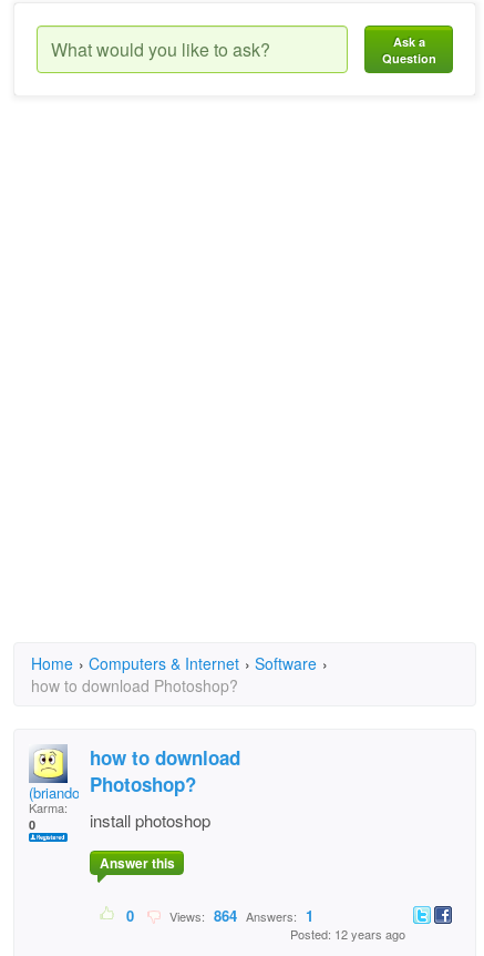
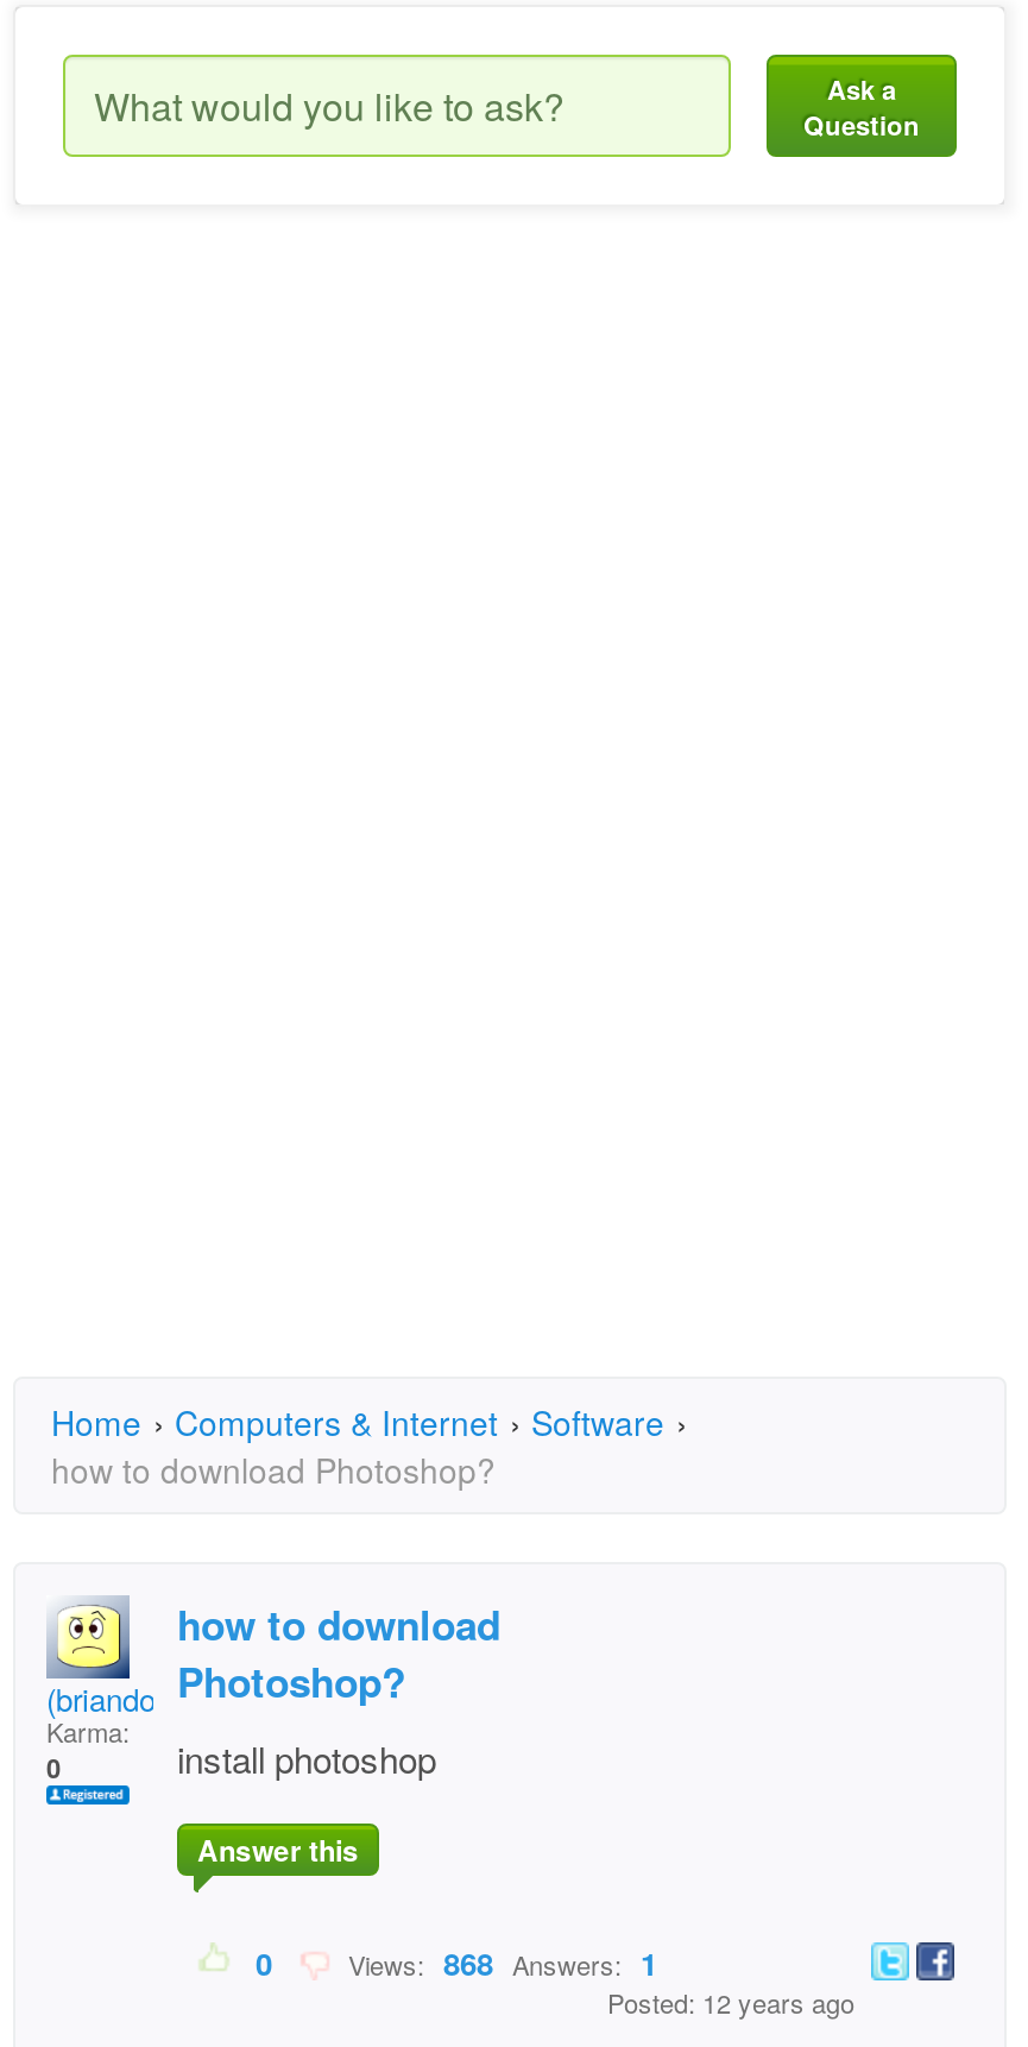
[163,905,313,926] Views: 864 Answers: 1 -> [334,1940,657,1985] Views: 868 Answers: 1

